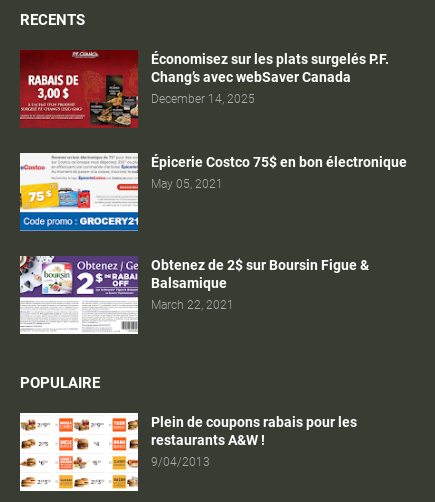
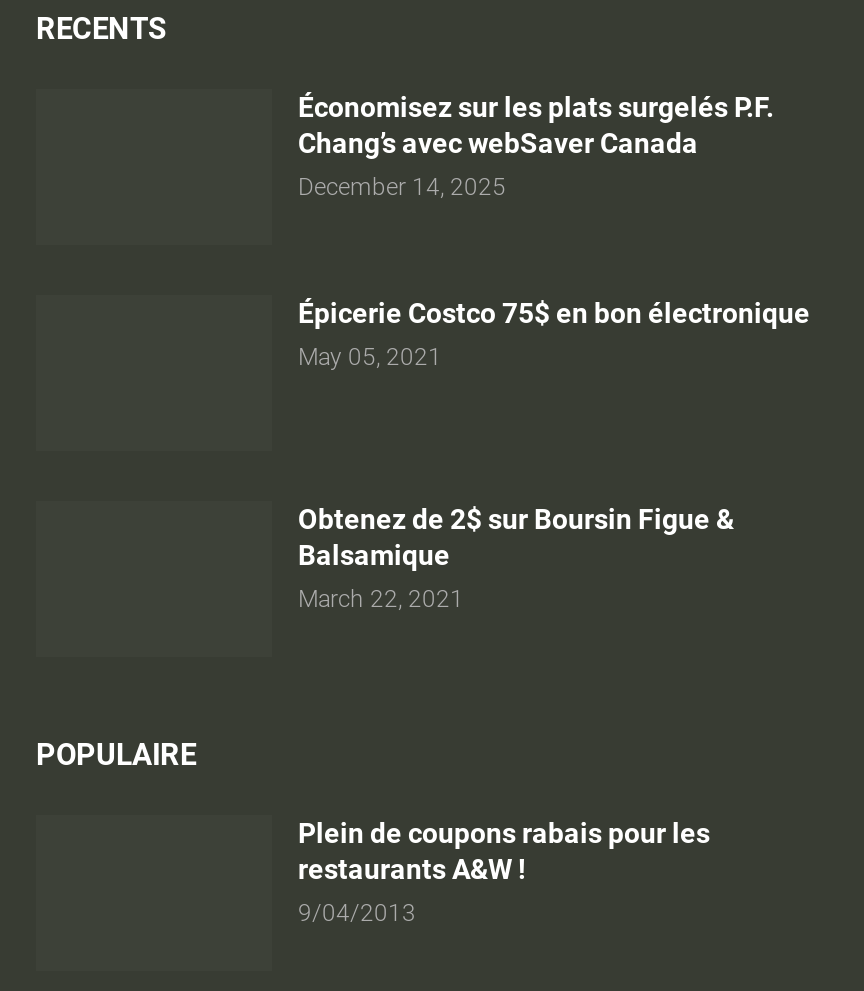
[19,50,139,129] [image] -> none
[19,152,139,232] [image] -> none
[19,255,139,335] [image] -> none
[19,412,139,492] [image] -> none

